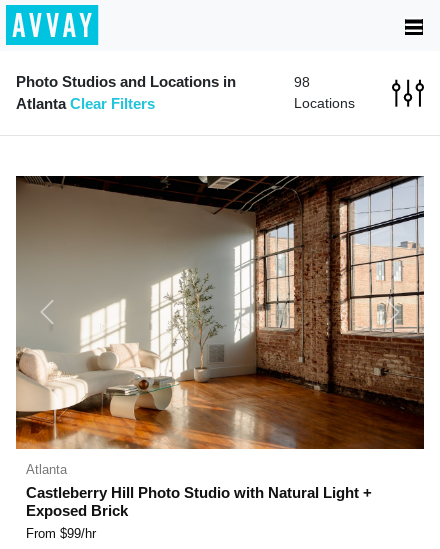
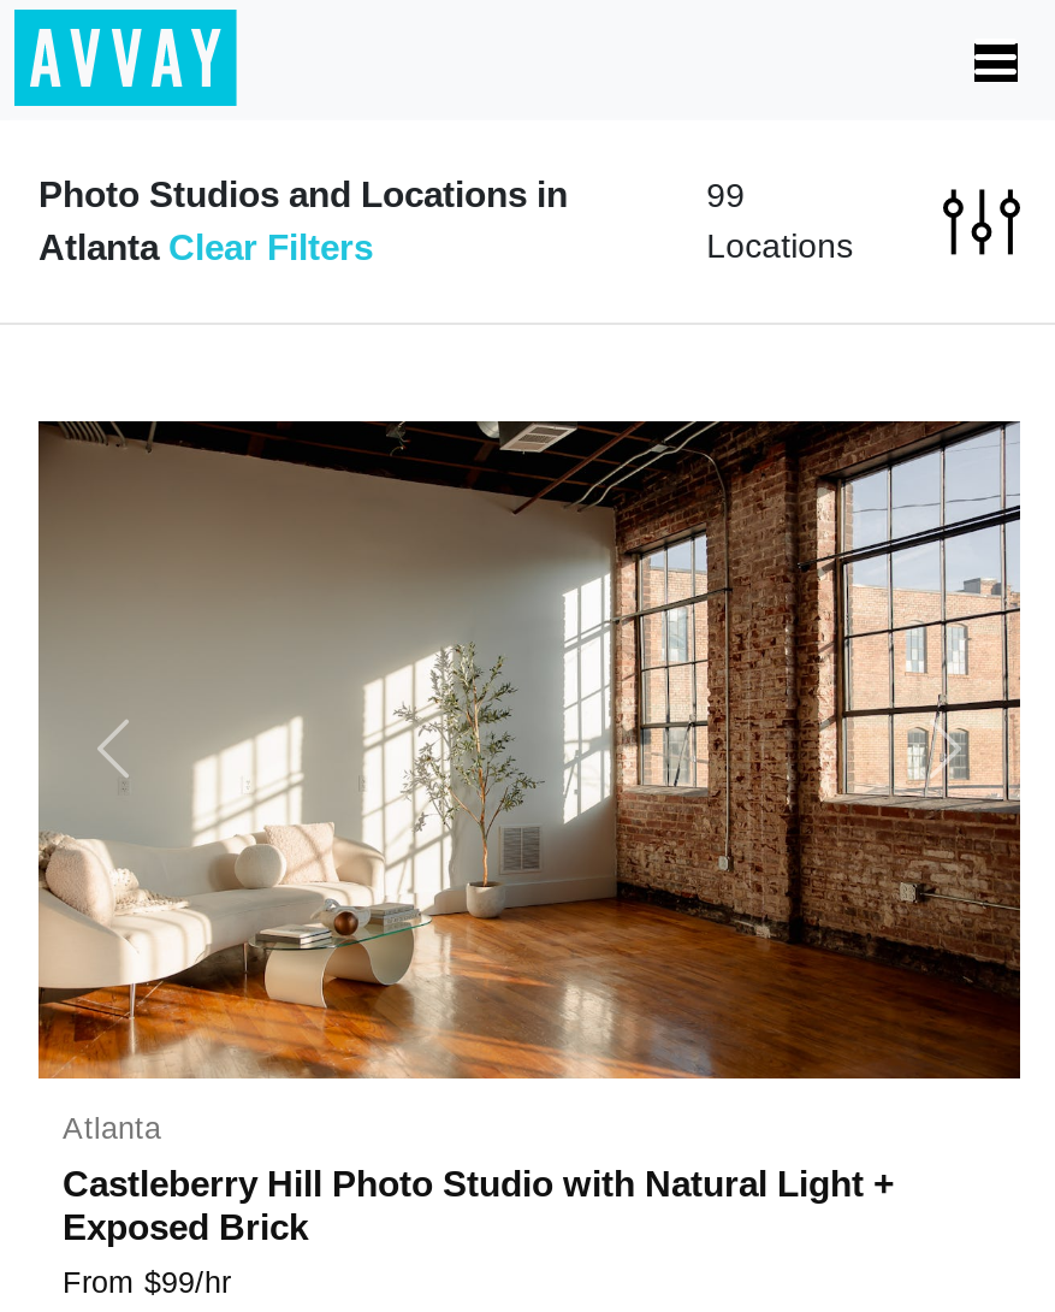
[294,74,310,90] 98 -> [706,176,745,214] 99

